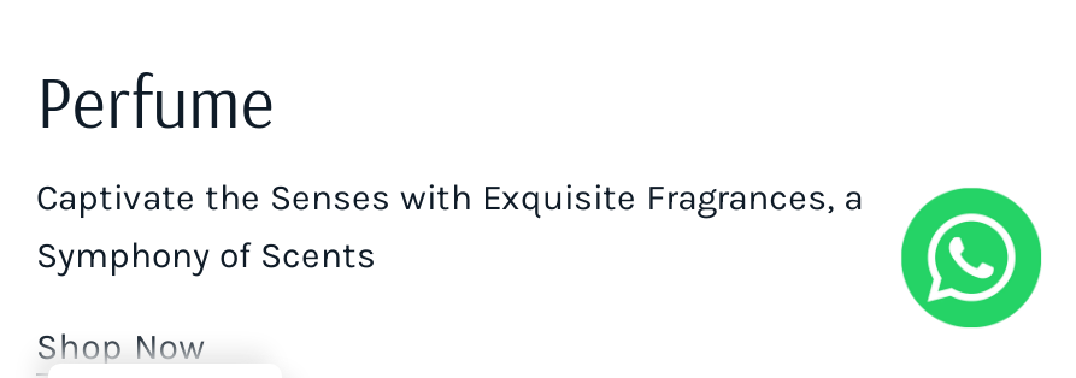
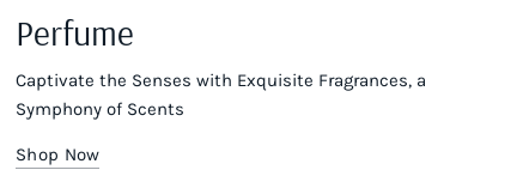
[899,185,1043,330] [image] -> none

